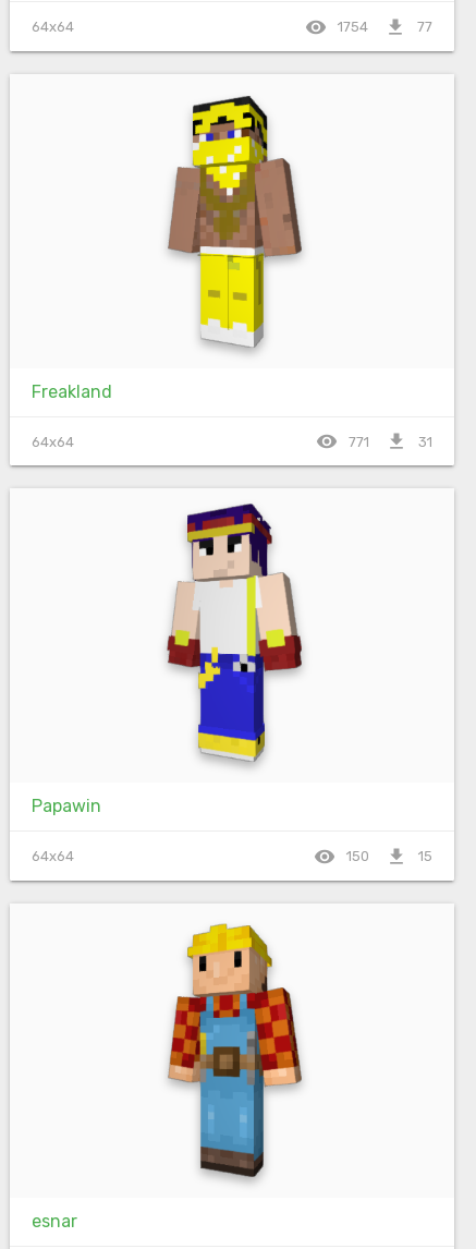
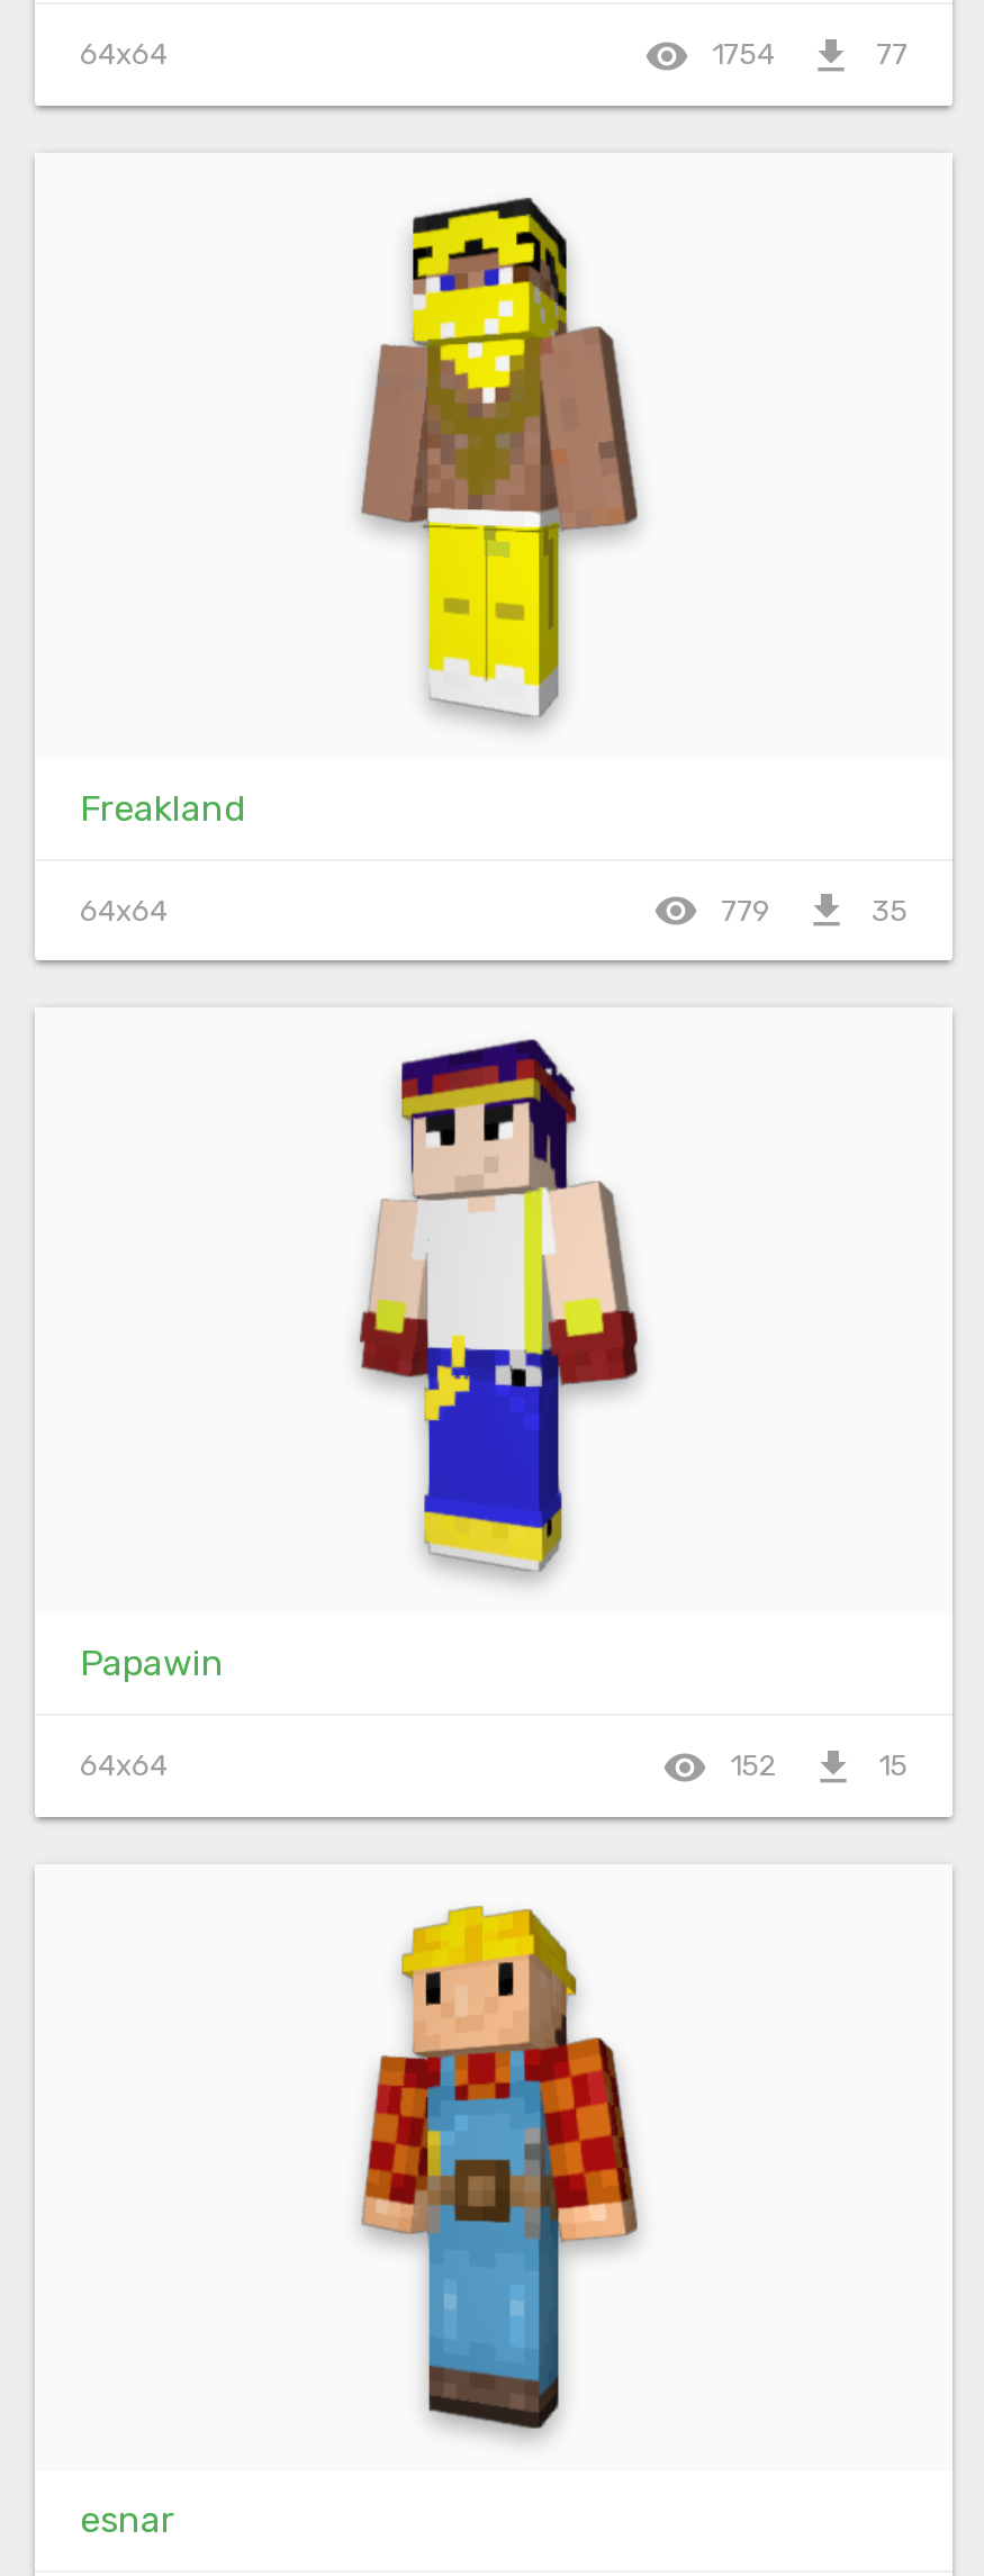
[349,433,369,449] 771 -> [721,893,770,927] 779
[418,433,432,449] 31 -> [872,893,908,927] 35
[346,848,369,864] 150 -> [730,1749,777,1783] 152

